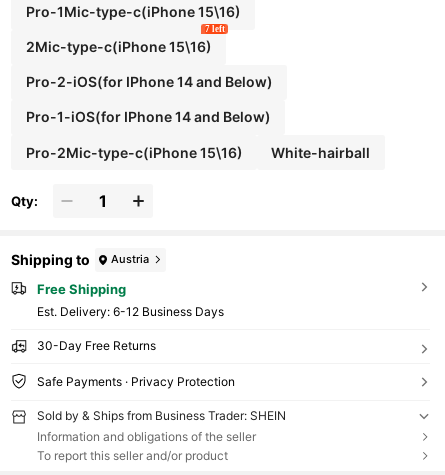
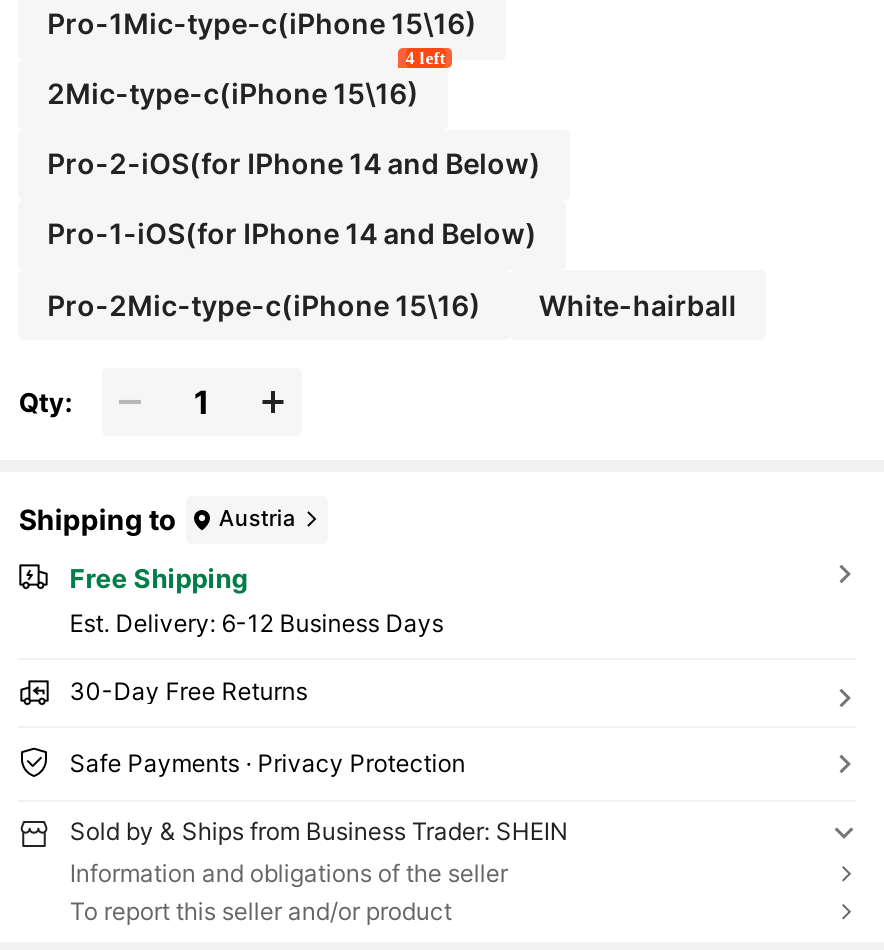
[205,24,225,34] 7 left -> [406,47,446,67] 4 left

